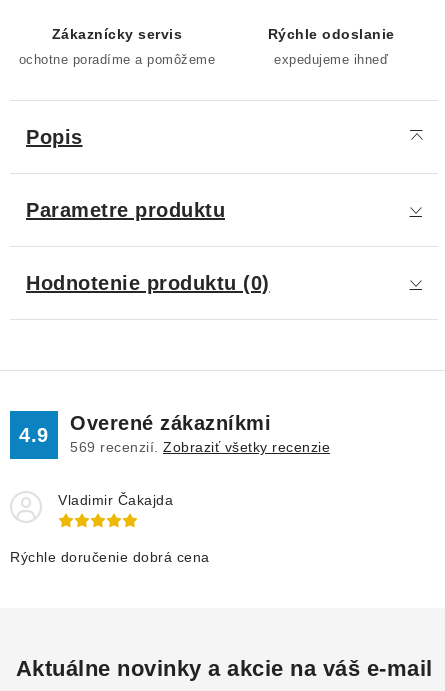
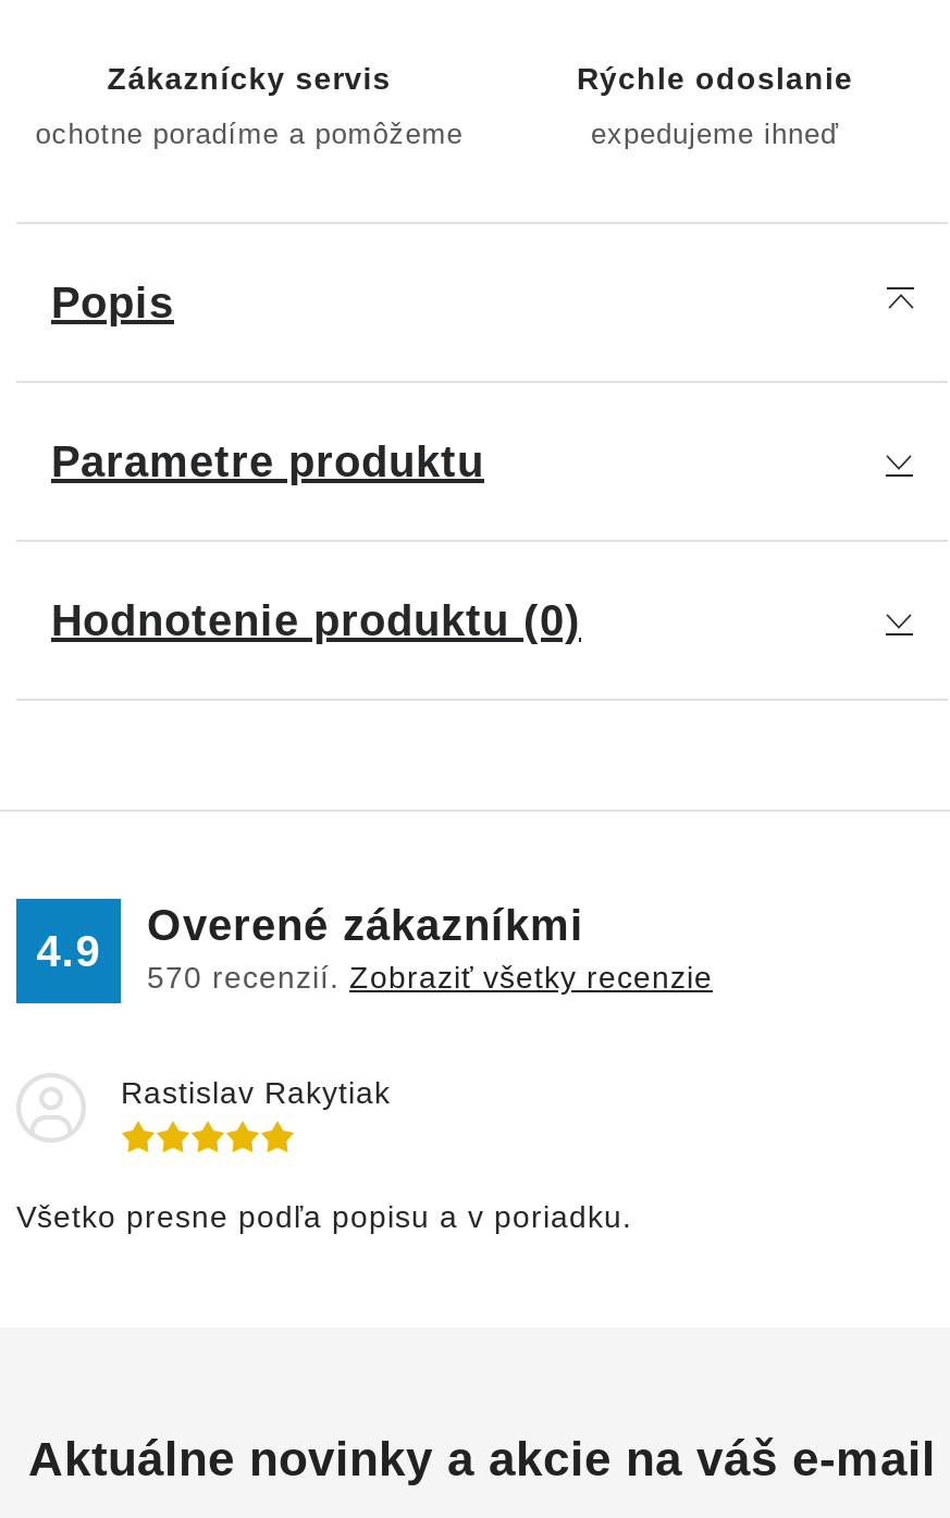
[70,439,330,455] 569 recenzií. Zobraziť všetky recenzie -> [147,960,713,995] 570 recenzií. Zobraziť všetky recenzie
[58,492,173,508] Vladimir Čakajda -> [121,1075,391,1110] Rastislav Rakytiak
[10,549,209,565] Rýchle doručenie dobrá cena -> [16,1199,632,1234] Všetko presne podľa popisu a v poriadku.

